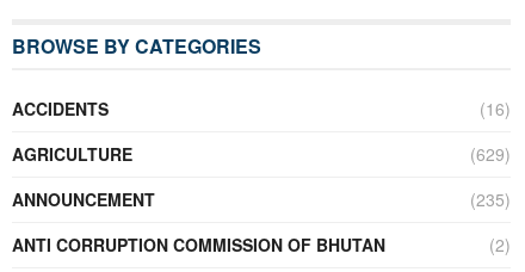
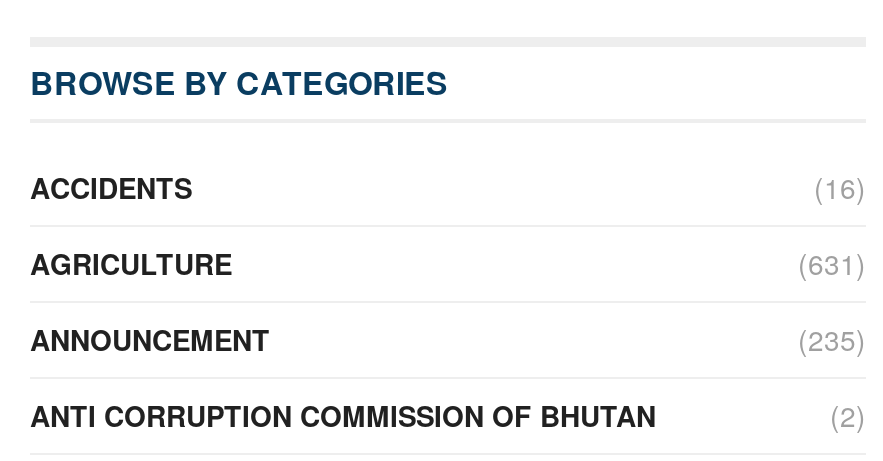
[470,142,511,166] (629) -> [798,244,866,284] (631)

